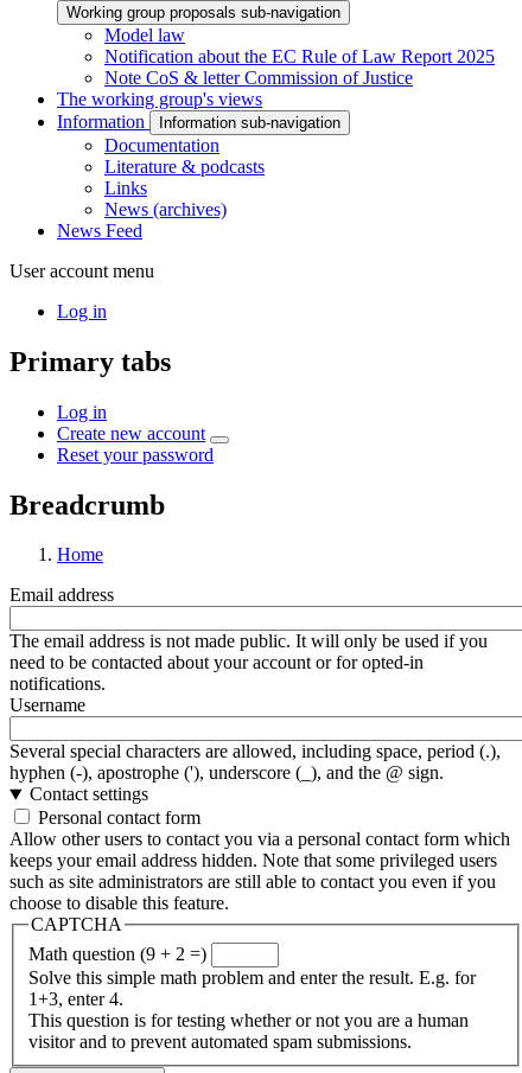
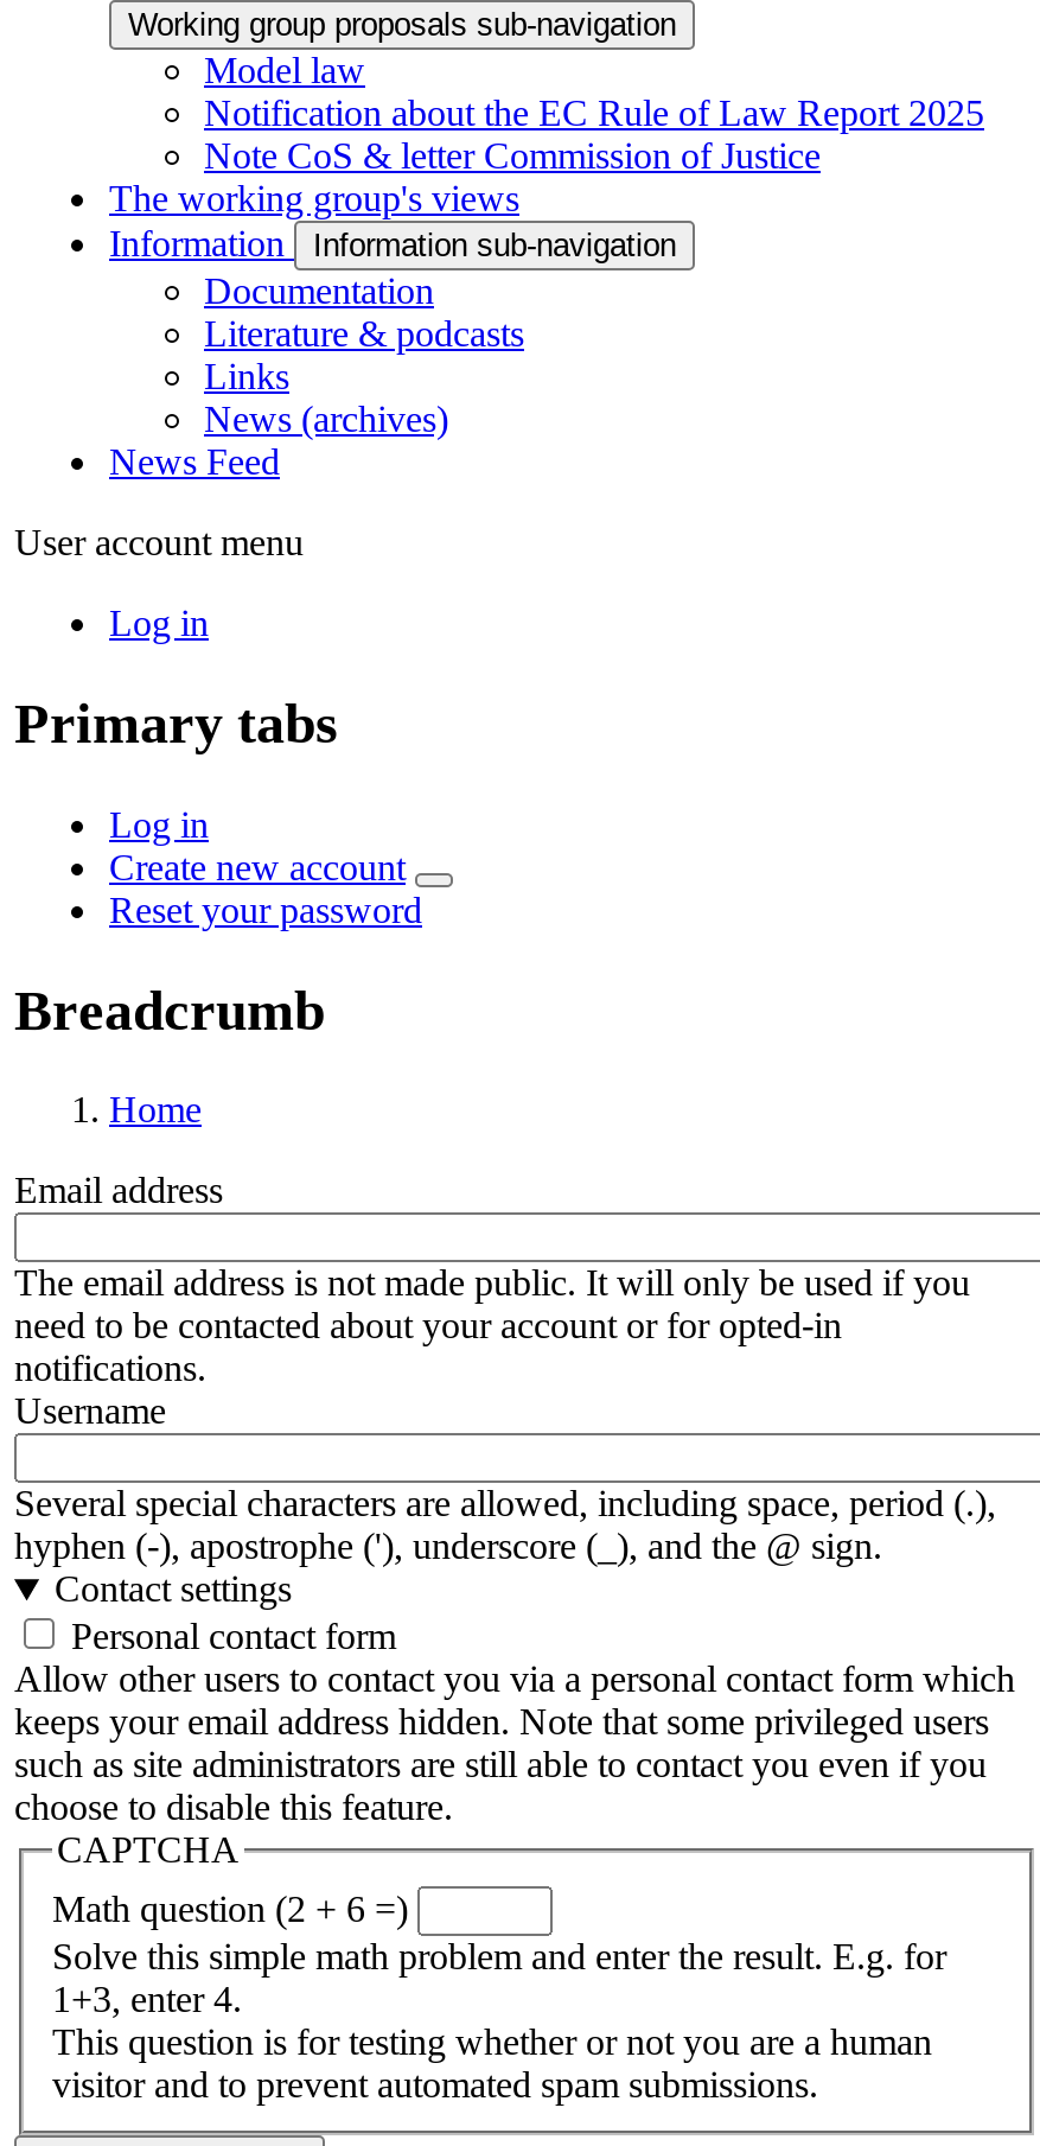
[28,944,206,964] Math question (9 + 2 =) -> [52,1889,408,1929] Math question (2 + 6 =)

